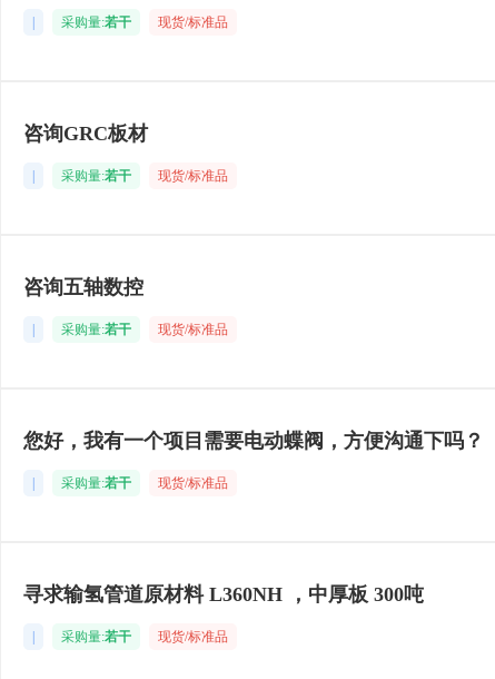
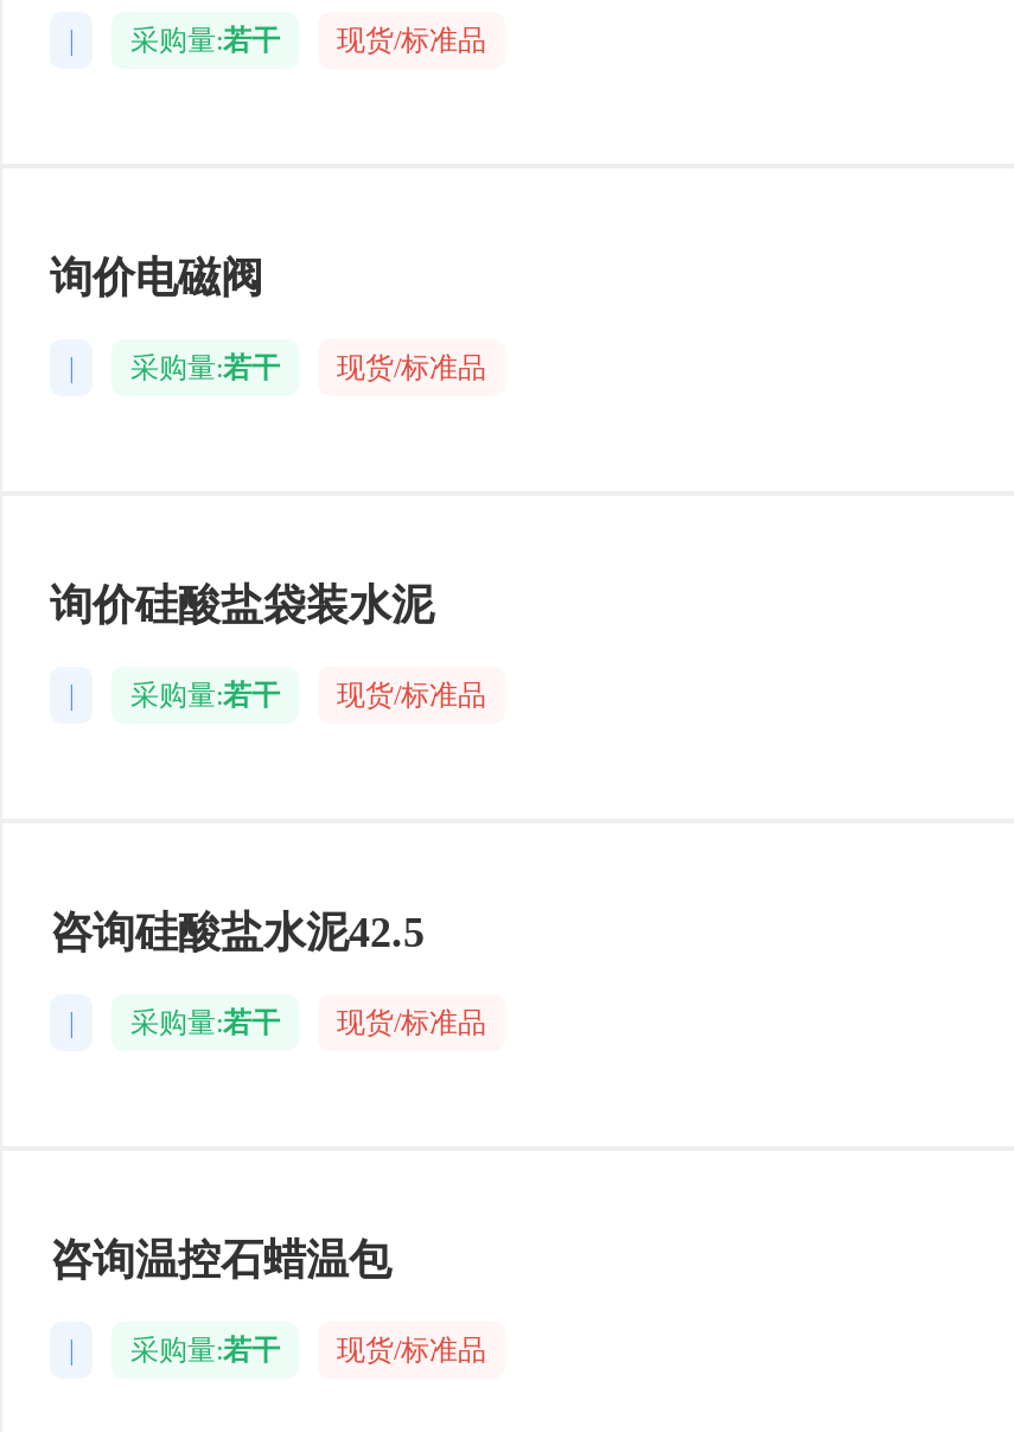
[23,122,148,145] 咨询GRC板材 -> [50,254,263,301] 询价电磁阀
[23,276,143,298] 咨询五轴数控 -> [50,581,434,629] 询价硅酸盐袋装水泥
[23,430,484,452] 您好，我有一个项目需要电动蝶阀，方便沟通下吗？ -> [50,909,425,956] 咨询硅酸盐水泥42.5
[23,583,424,606] 寻求输氢管道原材料 L360NH ，中厚板 300吨 -> [50,1236,391,1284] 咨询温控石蜡温包

